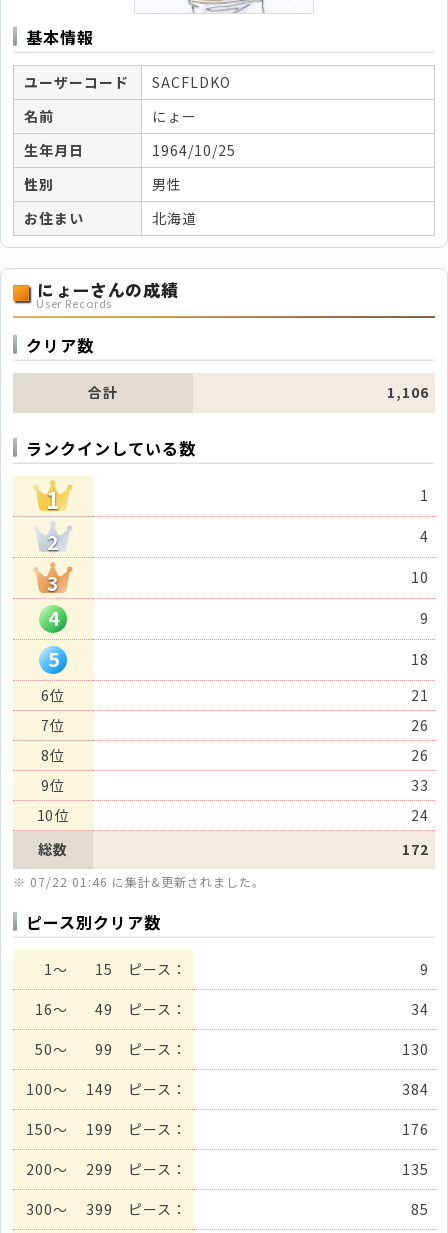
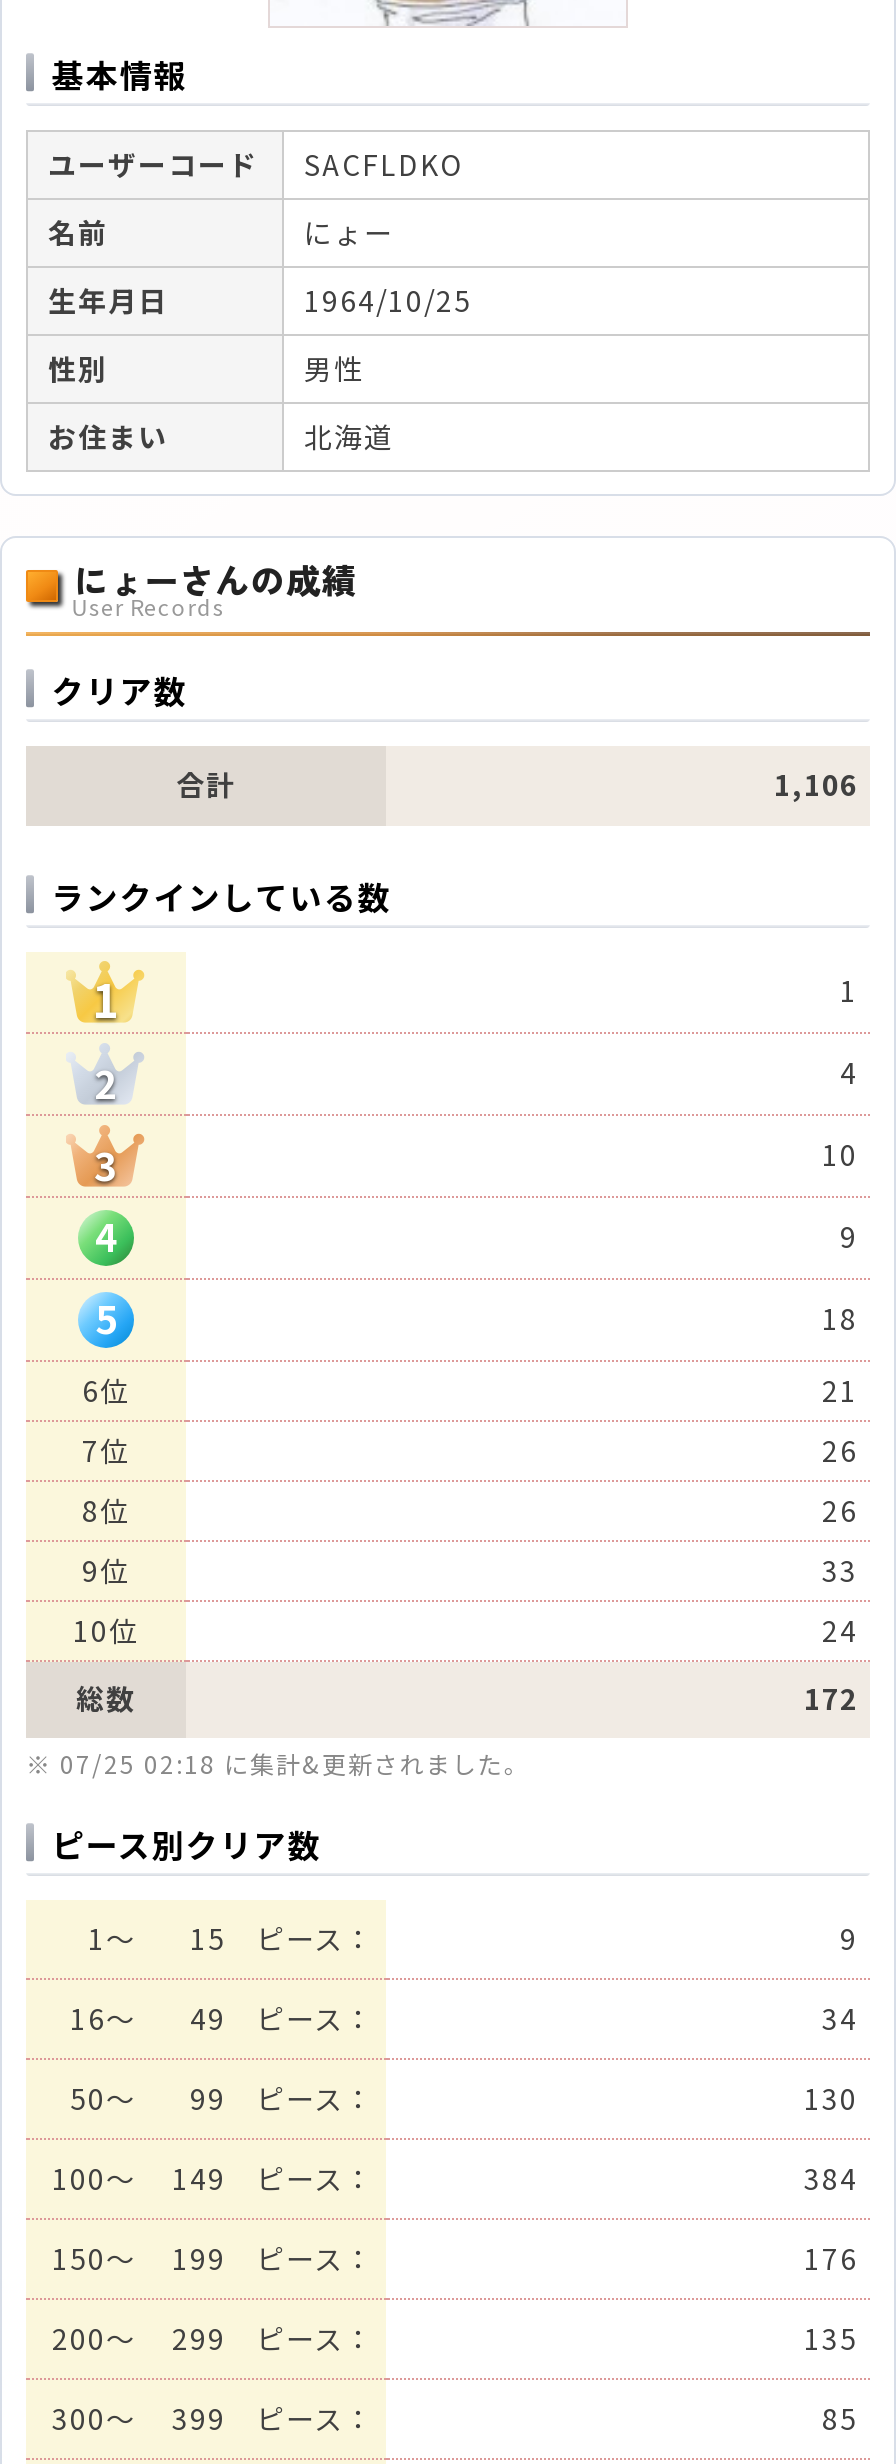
[13,873,265,890] ※ 07/22 01:46 に集計&更新されました。 -> [26,1747,530,1781] ※ 07/25 02:18 に集計&更新されました。

